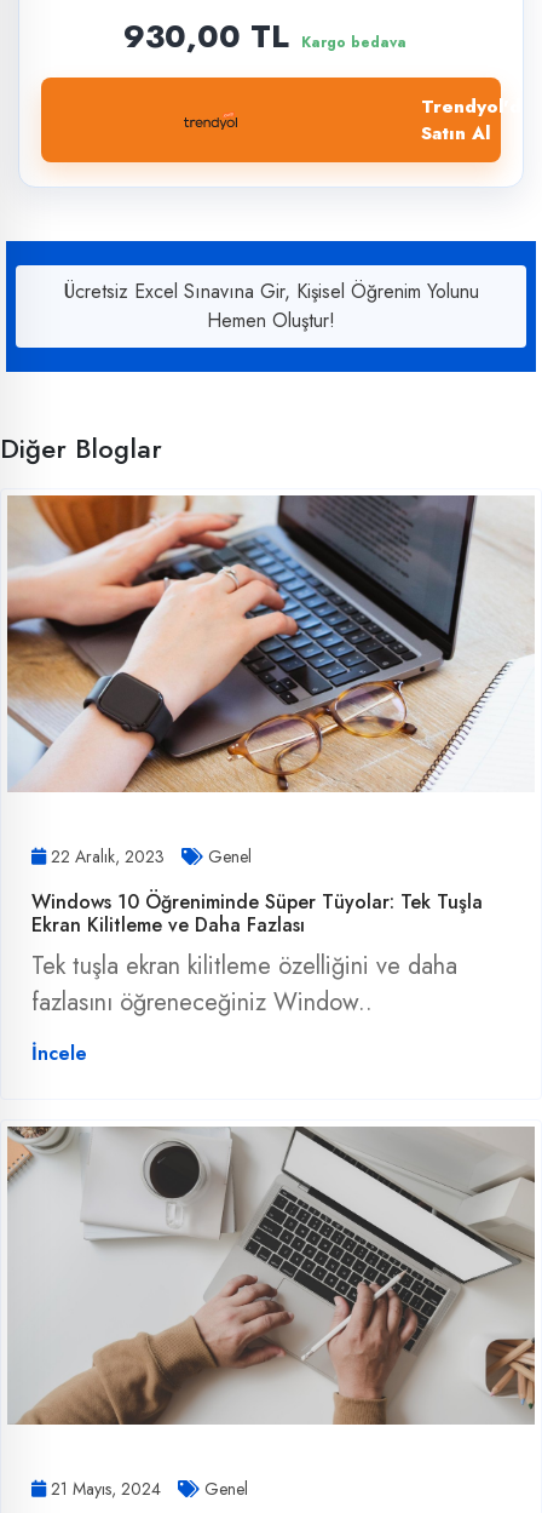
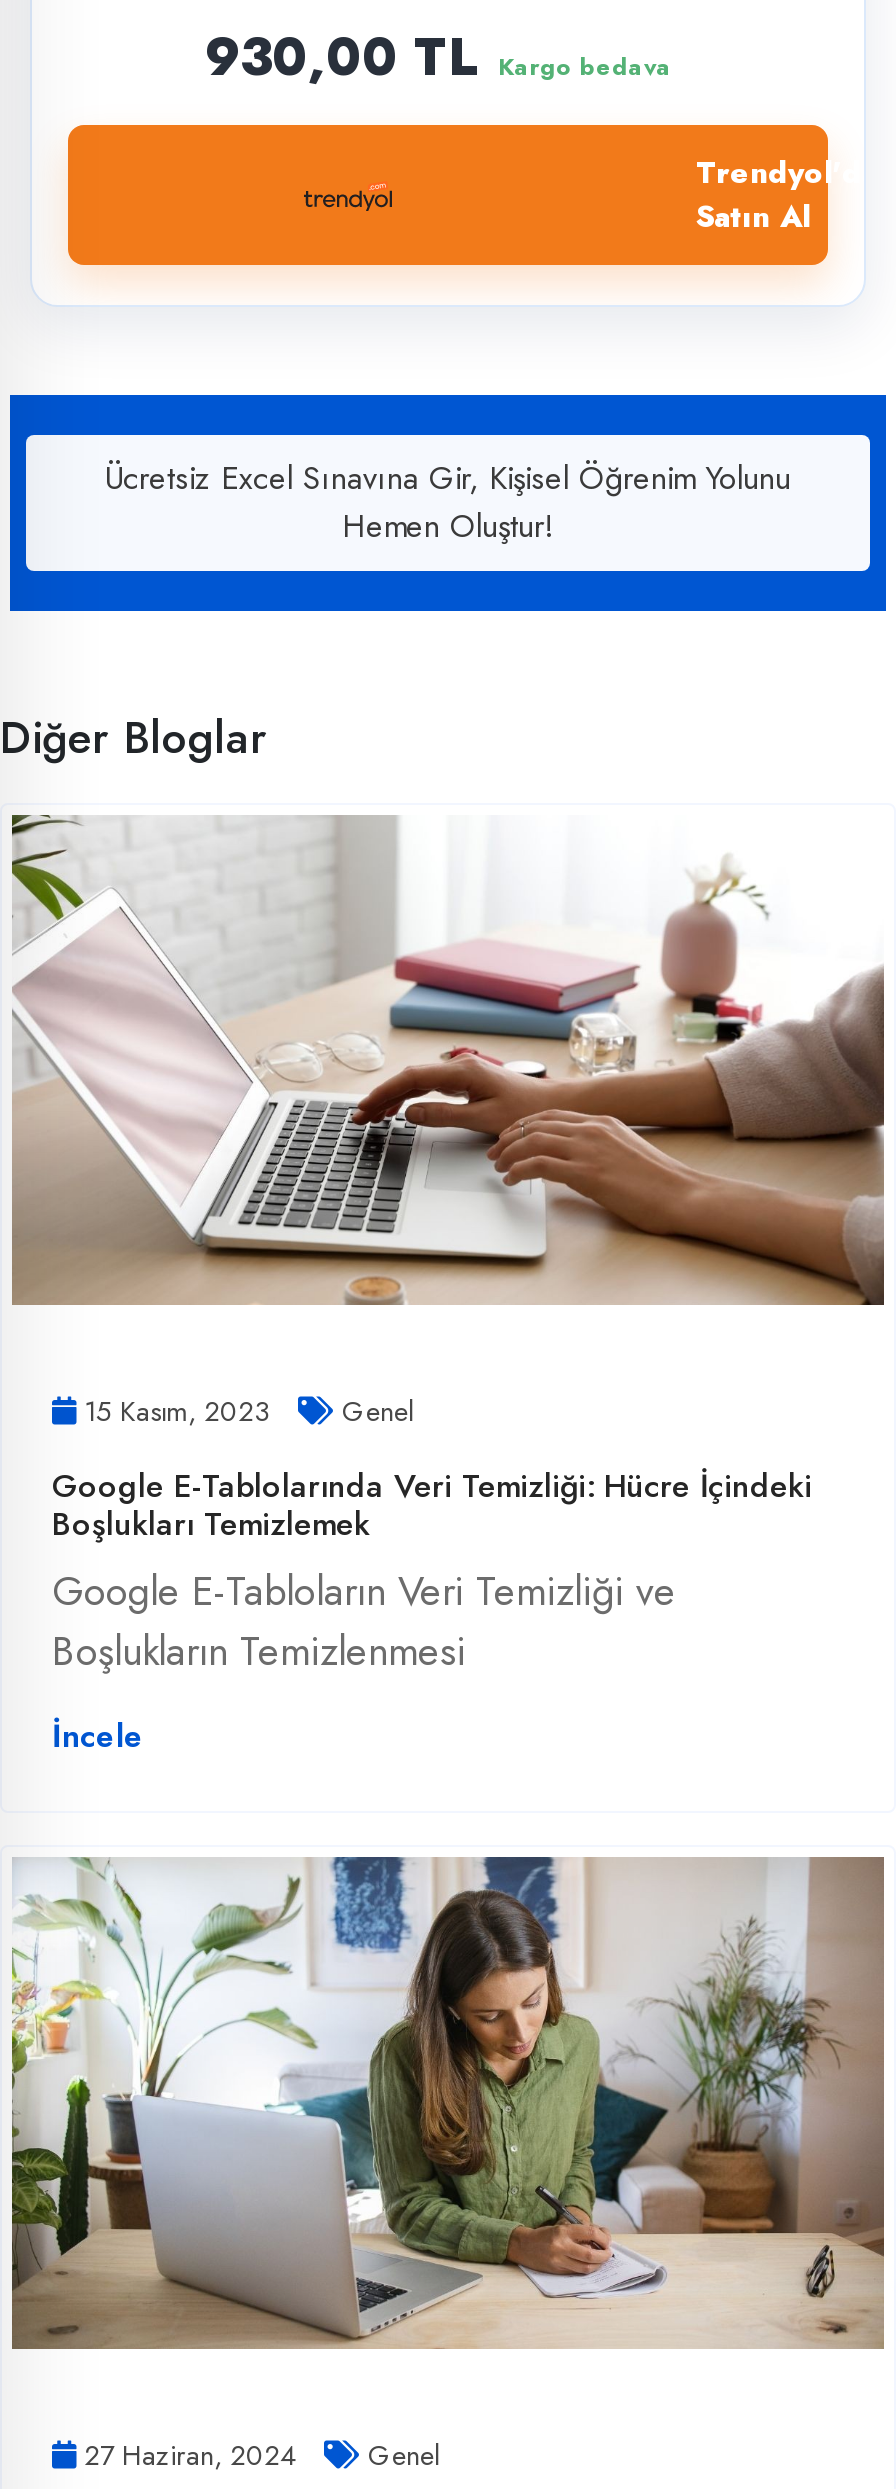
[6,494,535,792] [image] -> [12,815,886,1307] [image]
[46,845,252,869] 22 Aralık, 2023 Genel -> [76,1391,414,1431] 15 Kasım, 2023 Genel
[31,888,483,1020] Windows 10 Öğreniminde Süper Tüyolar: Tek Tuşla | Ekran Kilitleme ve Daha Fazlası | Tek tuşla ekran kilitleme özelliğini ve daha | fazlasını öğreneceğiniz Window.. -> [52,1463,812,1681] Google E-Tablolarında Veri Temizliği: Hücre İçindeki | Boşlukları Temizlemek | Google E-Tabloların Veri Temizliği ve | Boşlukların Temizlenmesi
[6,1125,535,1425] [image] -> [10,1857,884,2349] [image]
[46,1476,248,1500] 21 Mayıs, 2024 Genel -> [76,2434,440,2474] 27 Haziran, 2024 Genel

